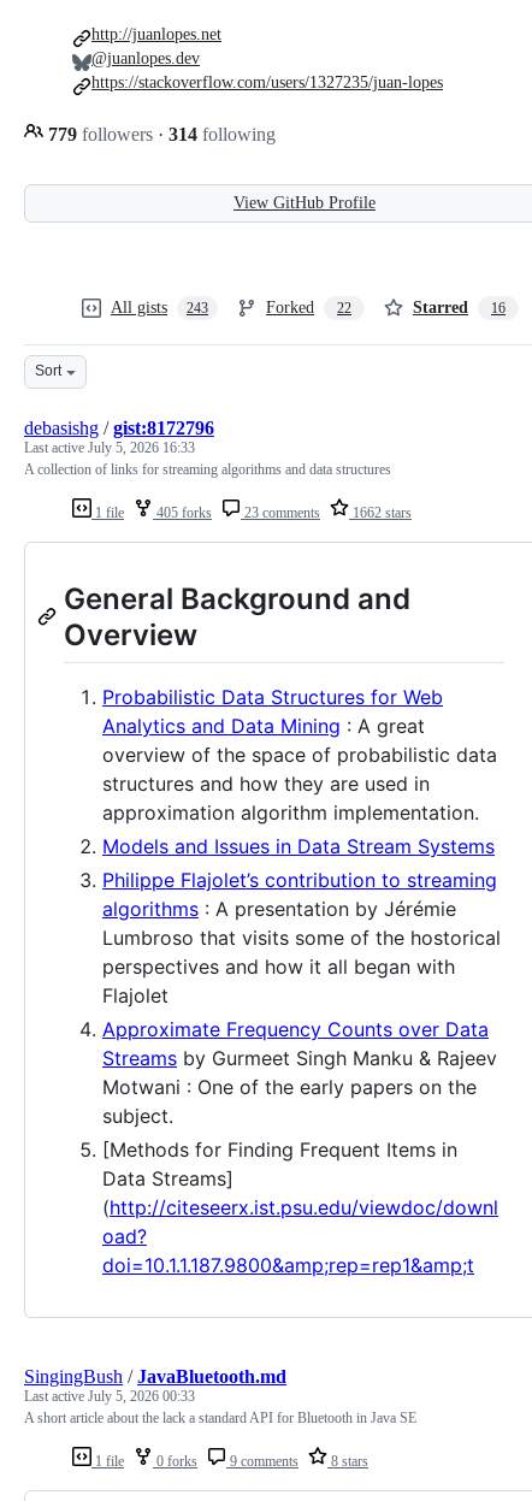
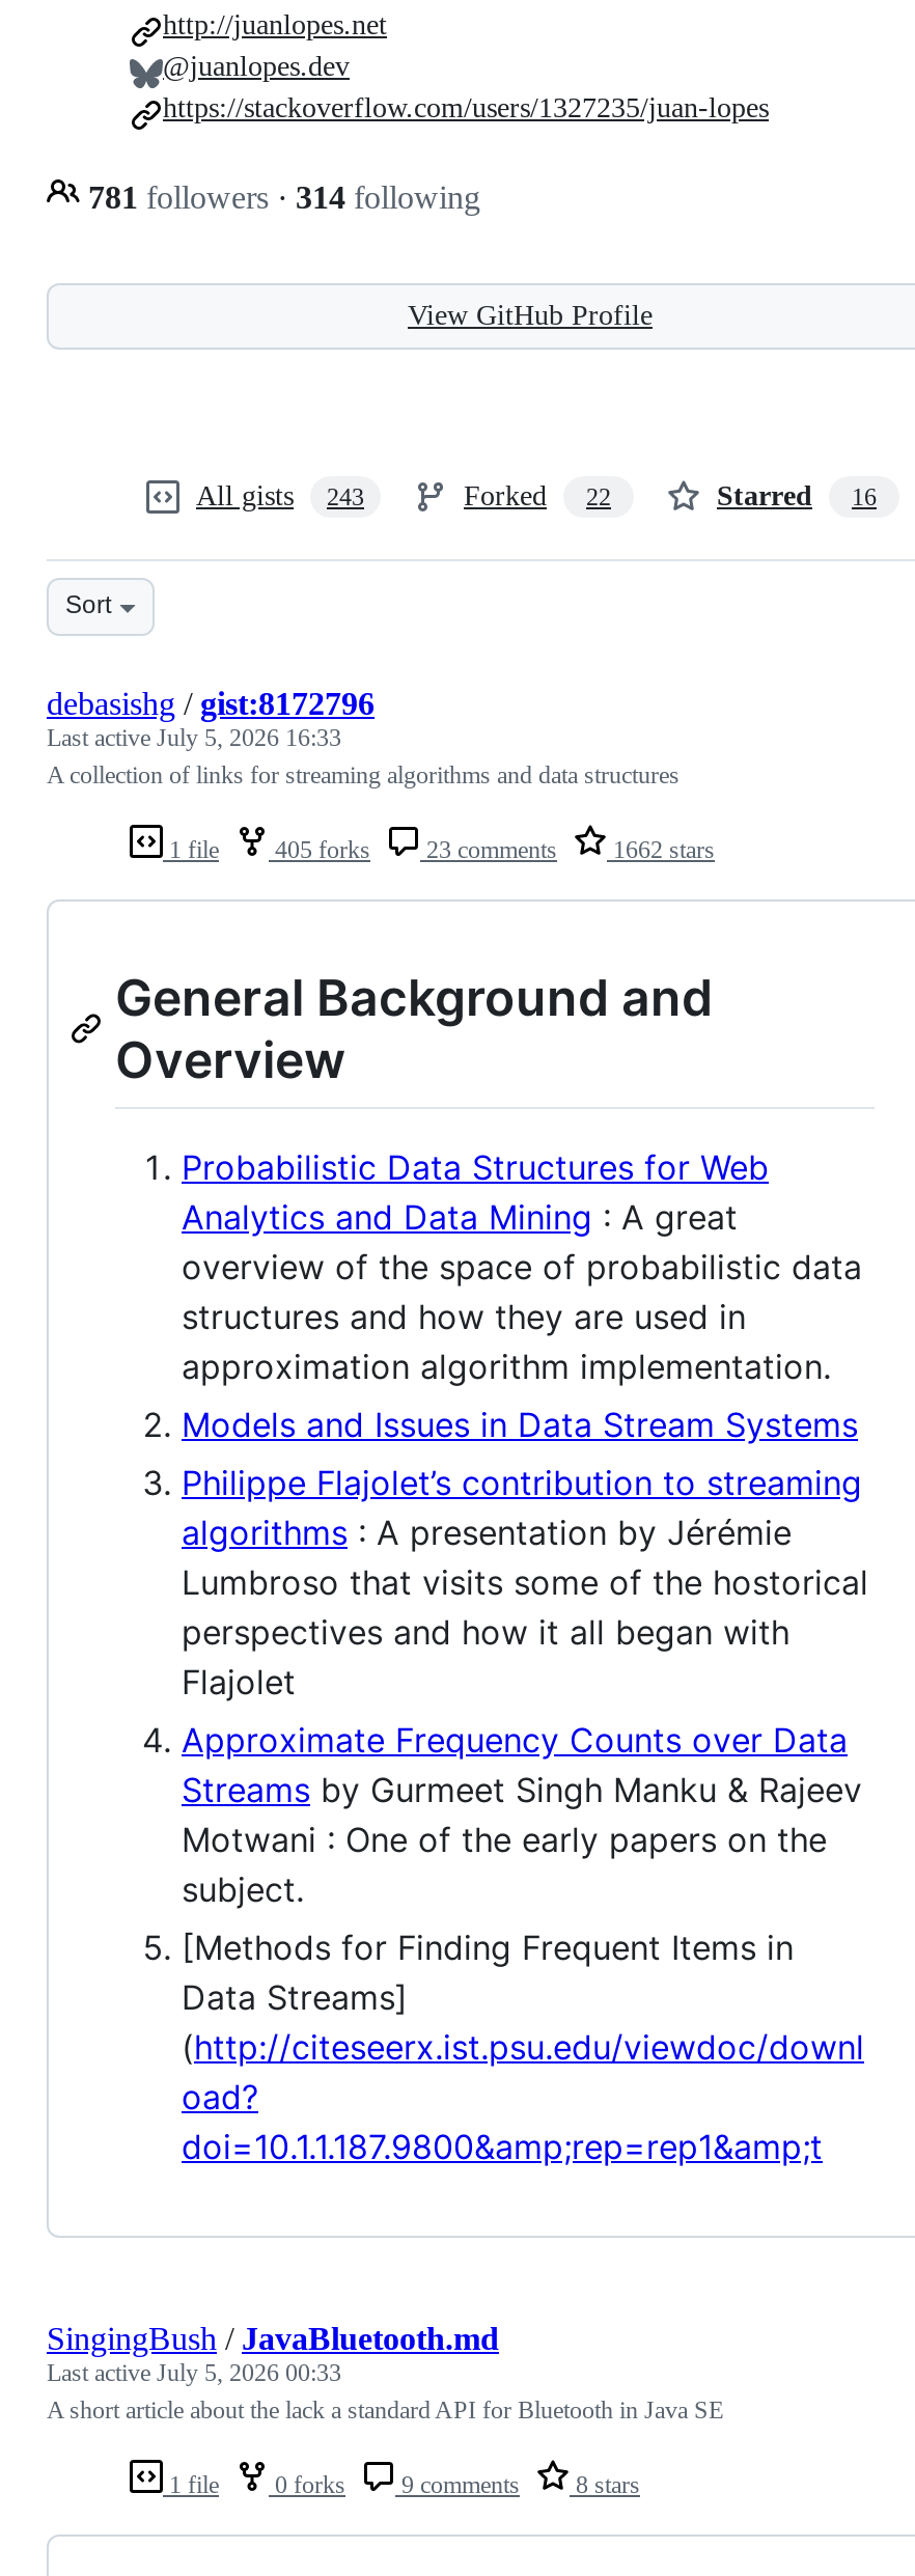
[48,124,276,144] 779 followers · 314 following -> [88,179,480,215] 781 followers · 314 following

